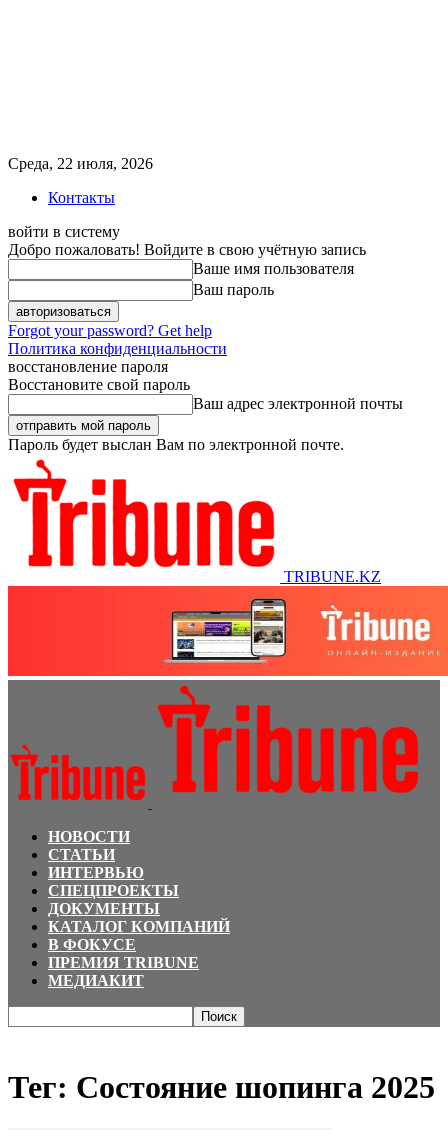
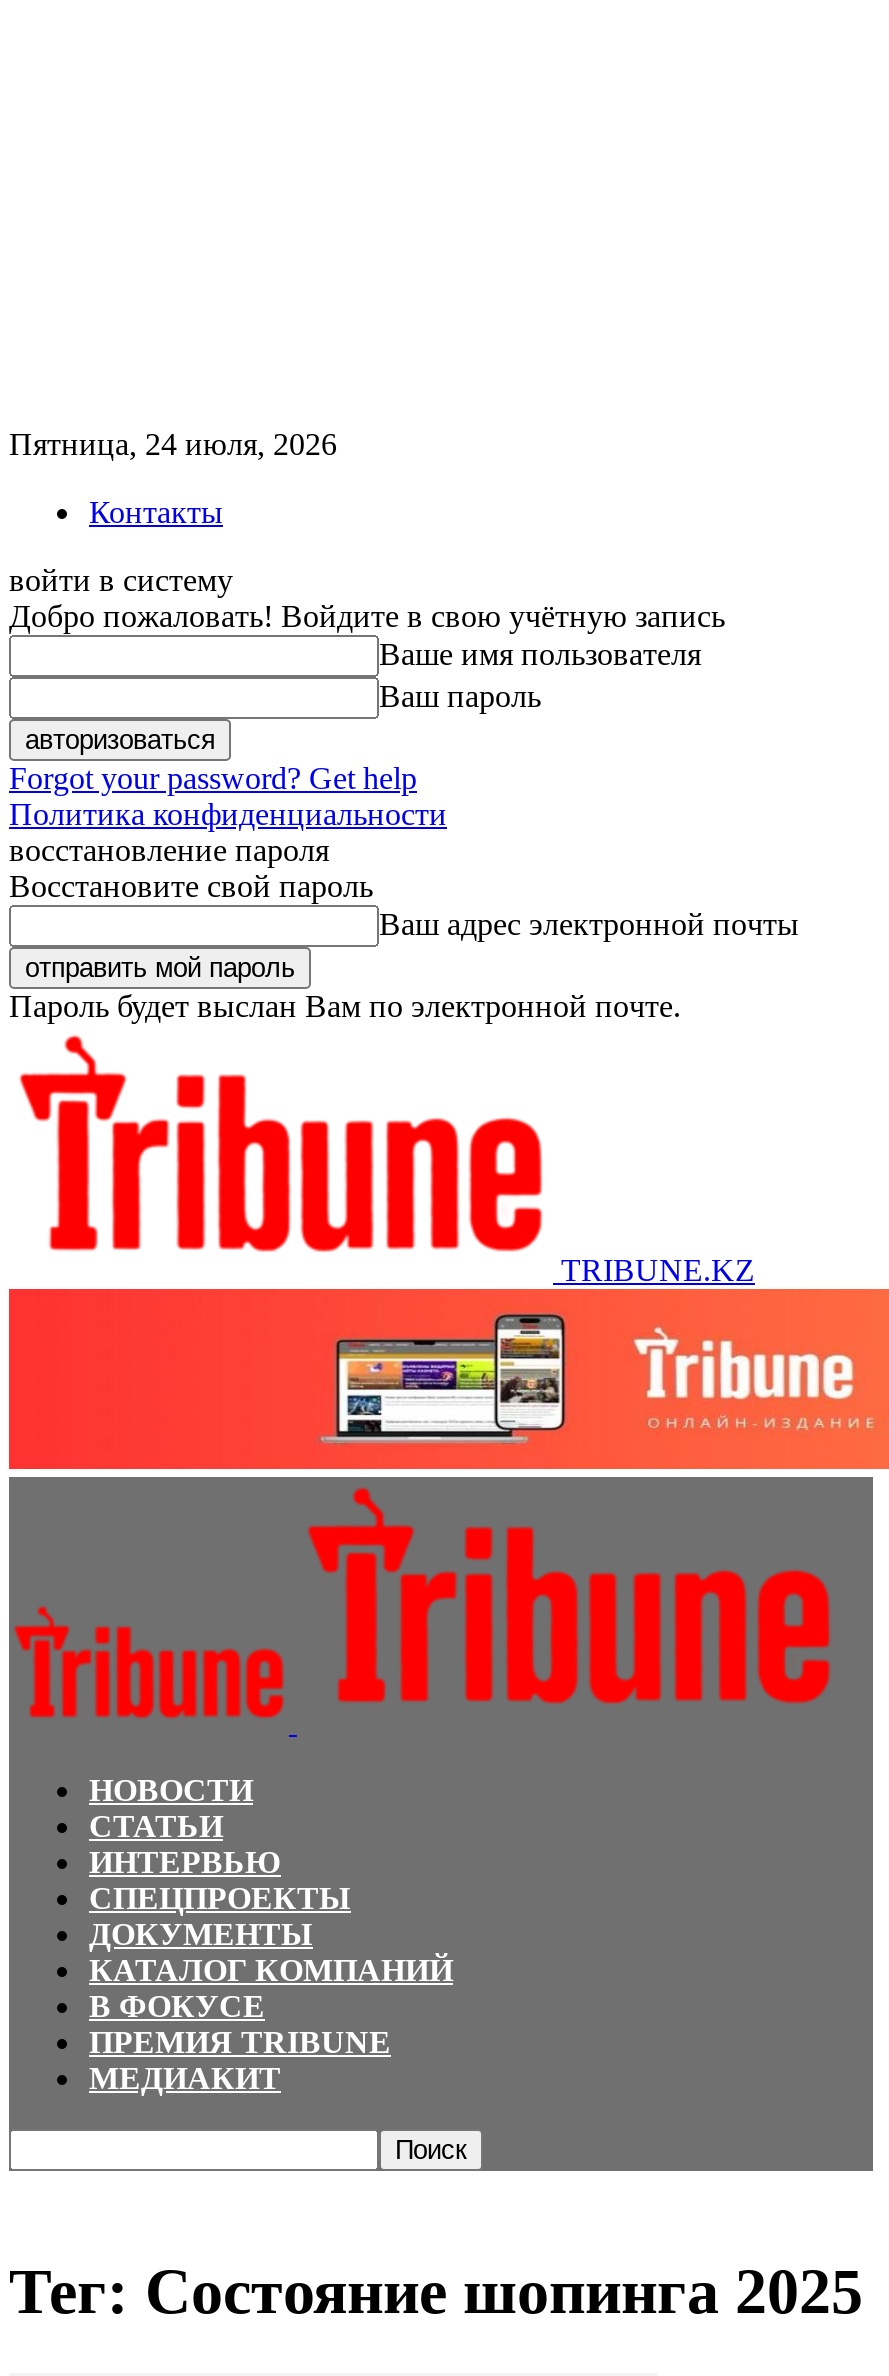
[8,155,153,172] Среда, 22 июля, 2026 -> [9,427,337,461] Пятница, 24 июля, 2026

